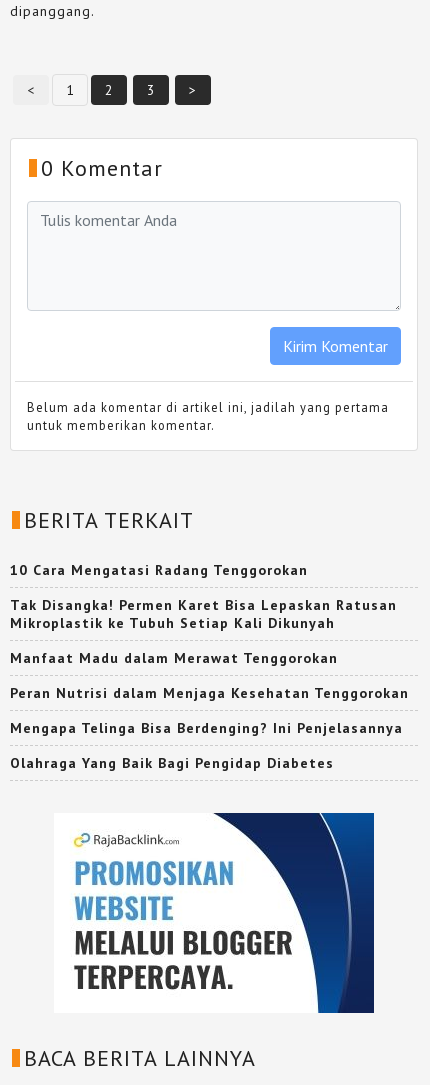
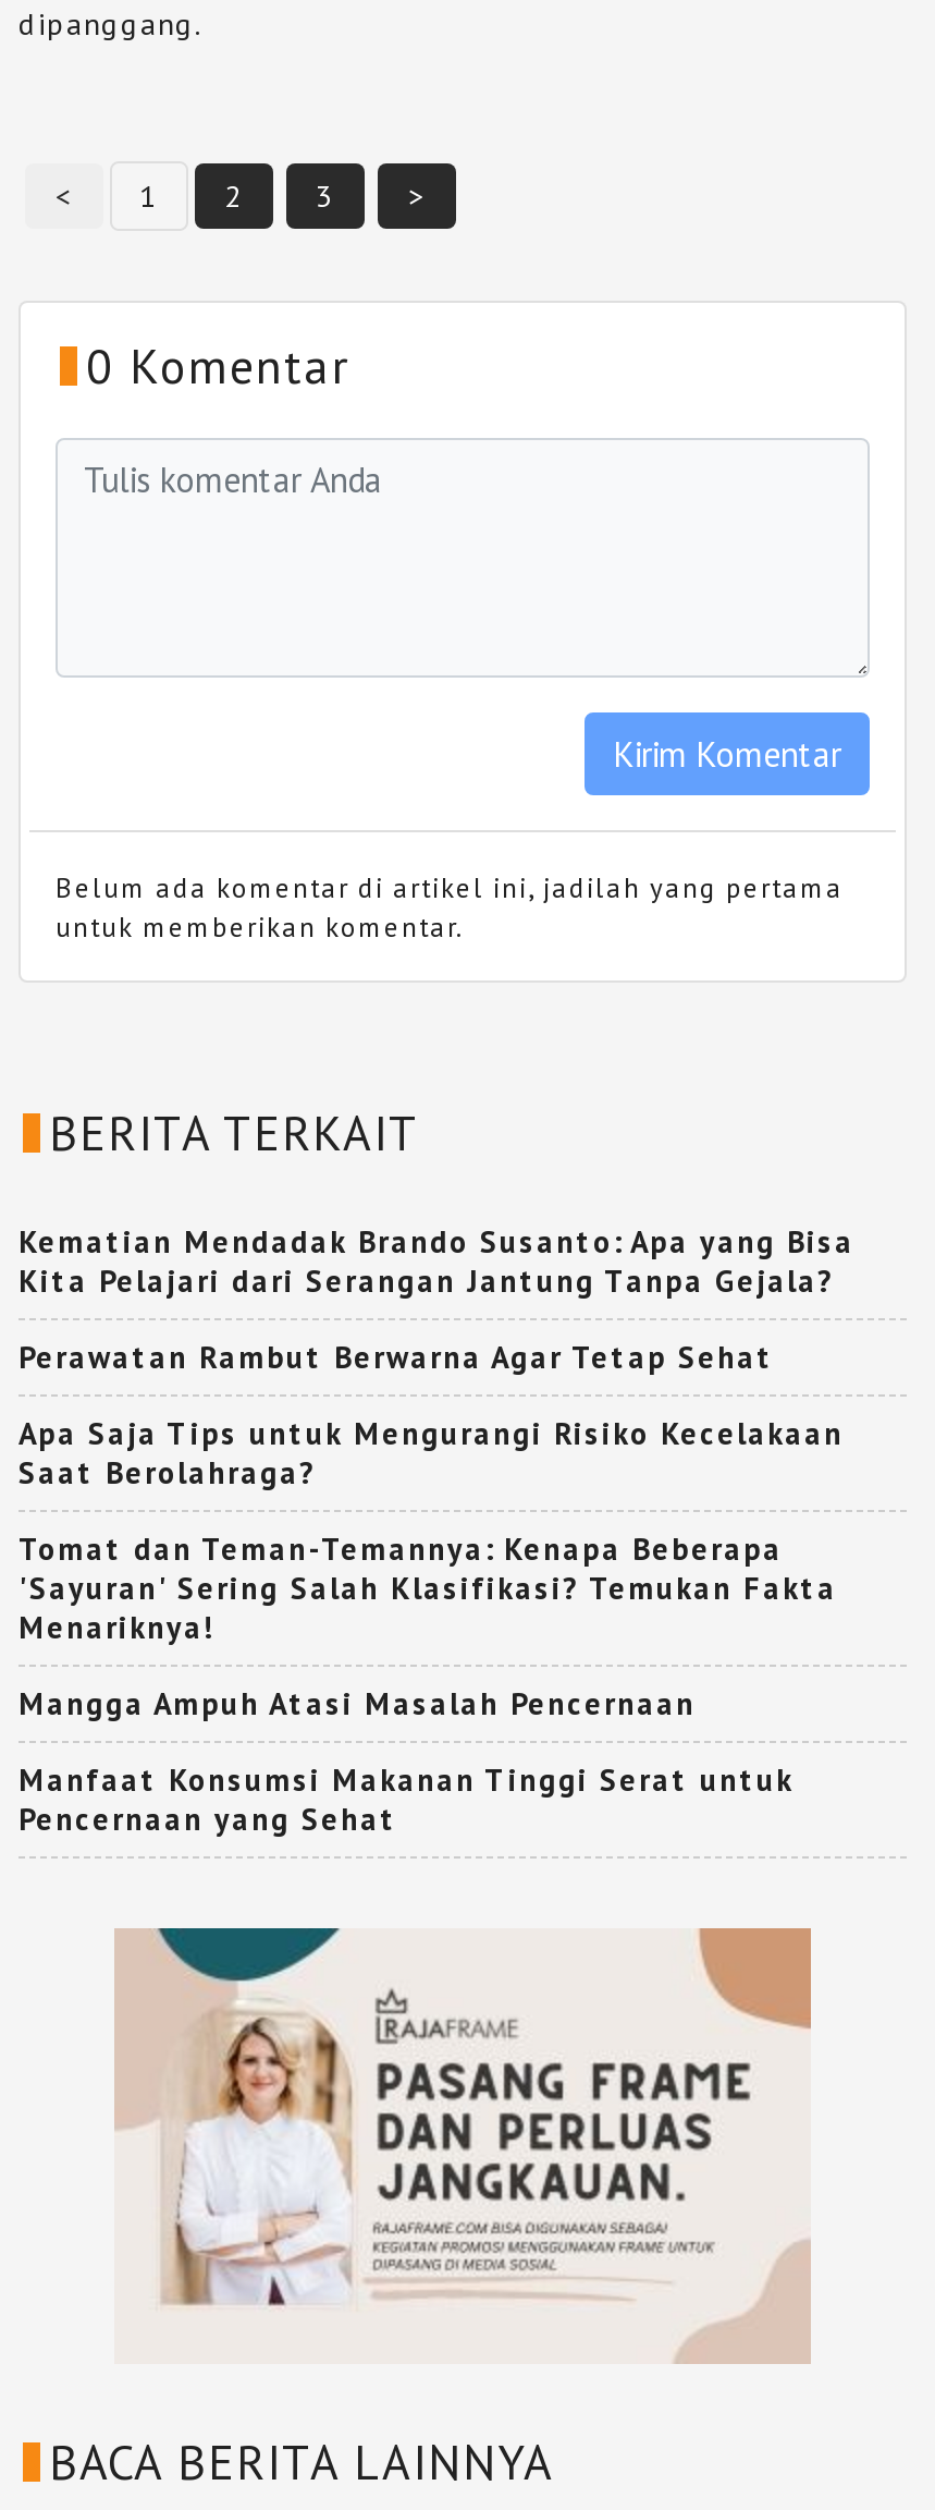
[10,561,308,579] 10 Cara Mengatasi Radang Tenggorokan -> [19,1223,854,1301] Kematian Mendadak Brando Susanto: Apa yang Bisa | Kita Pelajari dari Serangan Jantung Tanpa Gejala?
[10,596,397,632] Tak Disangka! Permen Karet Bisa Lepaskan Ratusan | Mikroplastik ke Tubuh Setiap Kali Dikunyah -> [19,1338,774,1377] Perawatan Rambut Berwarna Agar Tetap Sehat
[10,649,338,667] Manfaat Madu dalam Merawat Tenggorokan -> [19,1414,844,1493] Apa Saja Tips untuk Mengurangi Risiko Kecelakaan | Saat Berolahraga?
[10,684,409,702] Peran Nutrisi dalam Menjaga Kesehatan Tenggorokan -> [19,1530,837,1648] Tomat dan Teman-Temannya: Kenapa Beberapa | 'Sayuran' Sering Salah Klasifikasi? Temukan Fakta | Menariknya!
[10,719,403,737] Mengapa Telinga Bisa Berdenging? Ini Penjelasannya -> [19,1685,696,1724] Mangga Ampuh Atasi Masalah Pencernaan
[10,754,334,772] Olahraga Yang Baik Bagi Pengidap Diabetes -> [19,1761,793,1839] Manfaat Konsumsi Makanan Tinggi Serat untuk | Pencernaan yang Sehat
[55,834,375,1014] [image] -> [114,1926,813,2364] [image]

